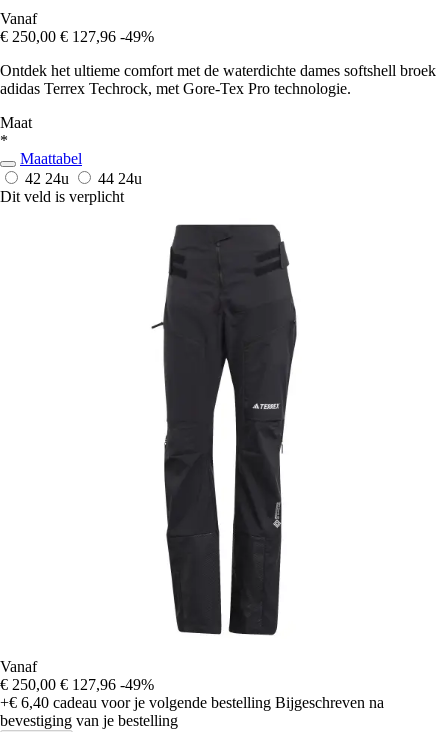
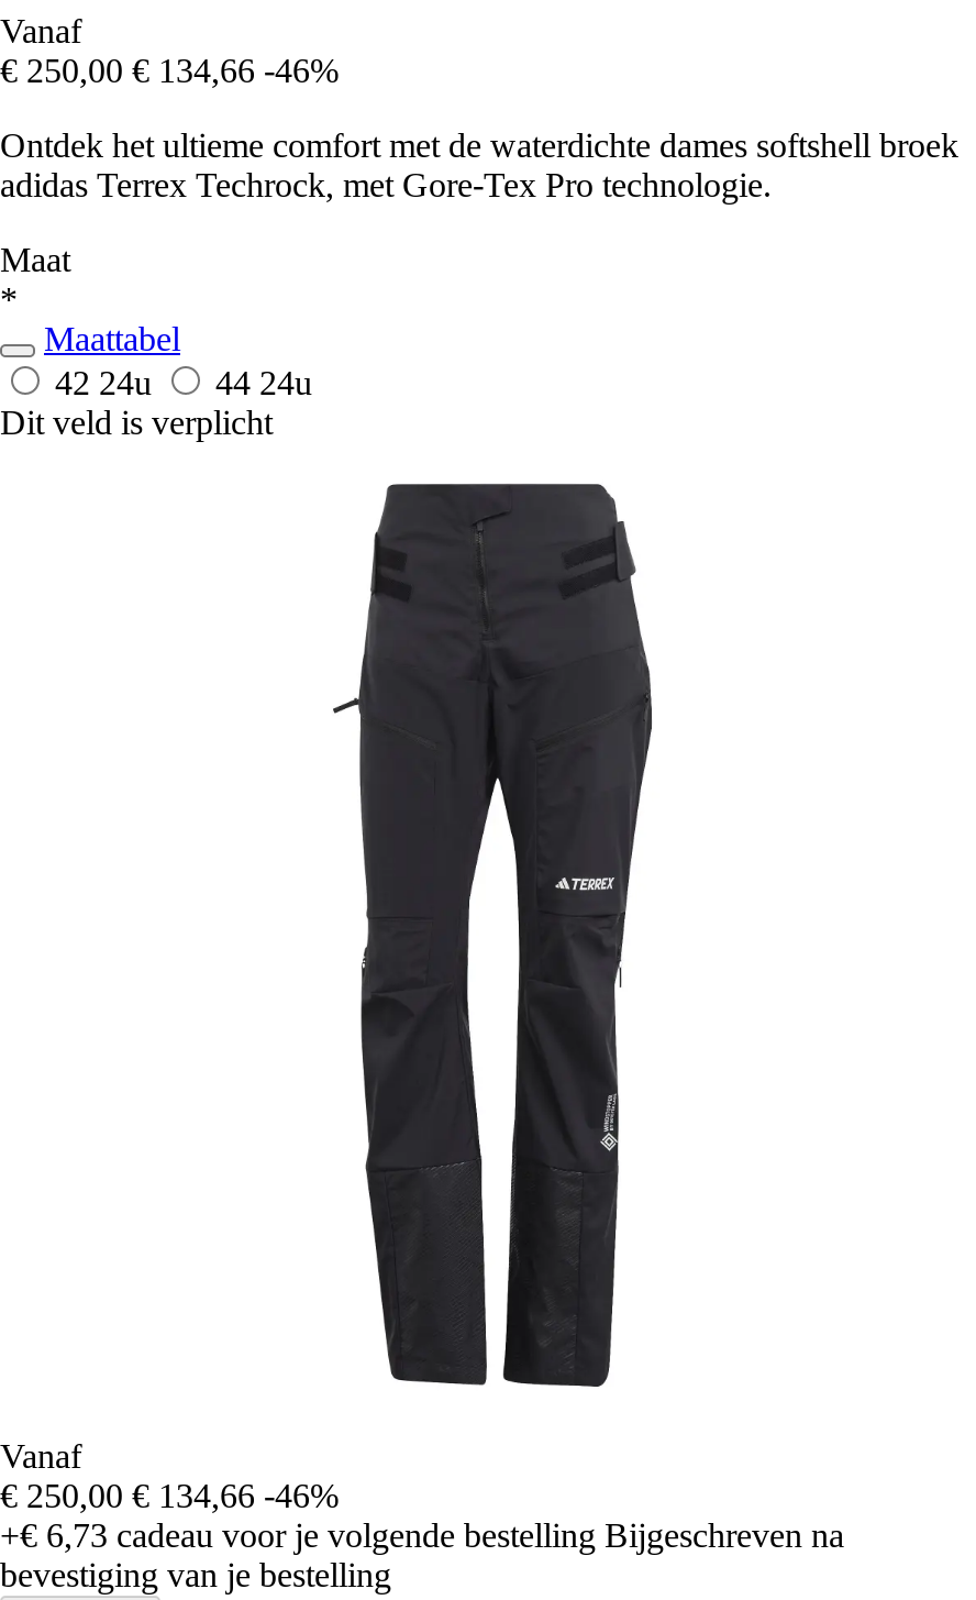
[0,28,154,45] € 250,00 € 127,96 -49% -> [0,53,339,90] € 250,00 € 134,66 -46%
[0,676,154,693] € 250,00 € 127,96 -49% -> [0,1478,339,1515] € 250,00 € 134,66 -46%
[0,694,384,711] +€ 6,40 cadeau voor je volgende bestelling Bijgeschreven na -> [0,1518,844,1555] +€ 6,73 cadeau voor je volgende bestelling Bijgeschreven na

